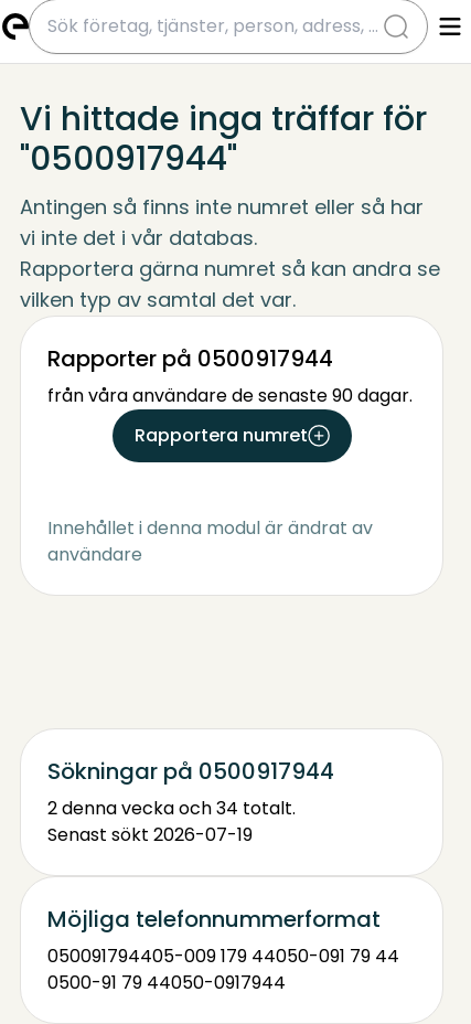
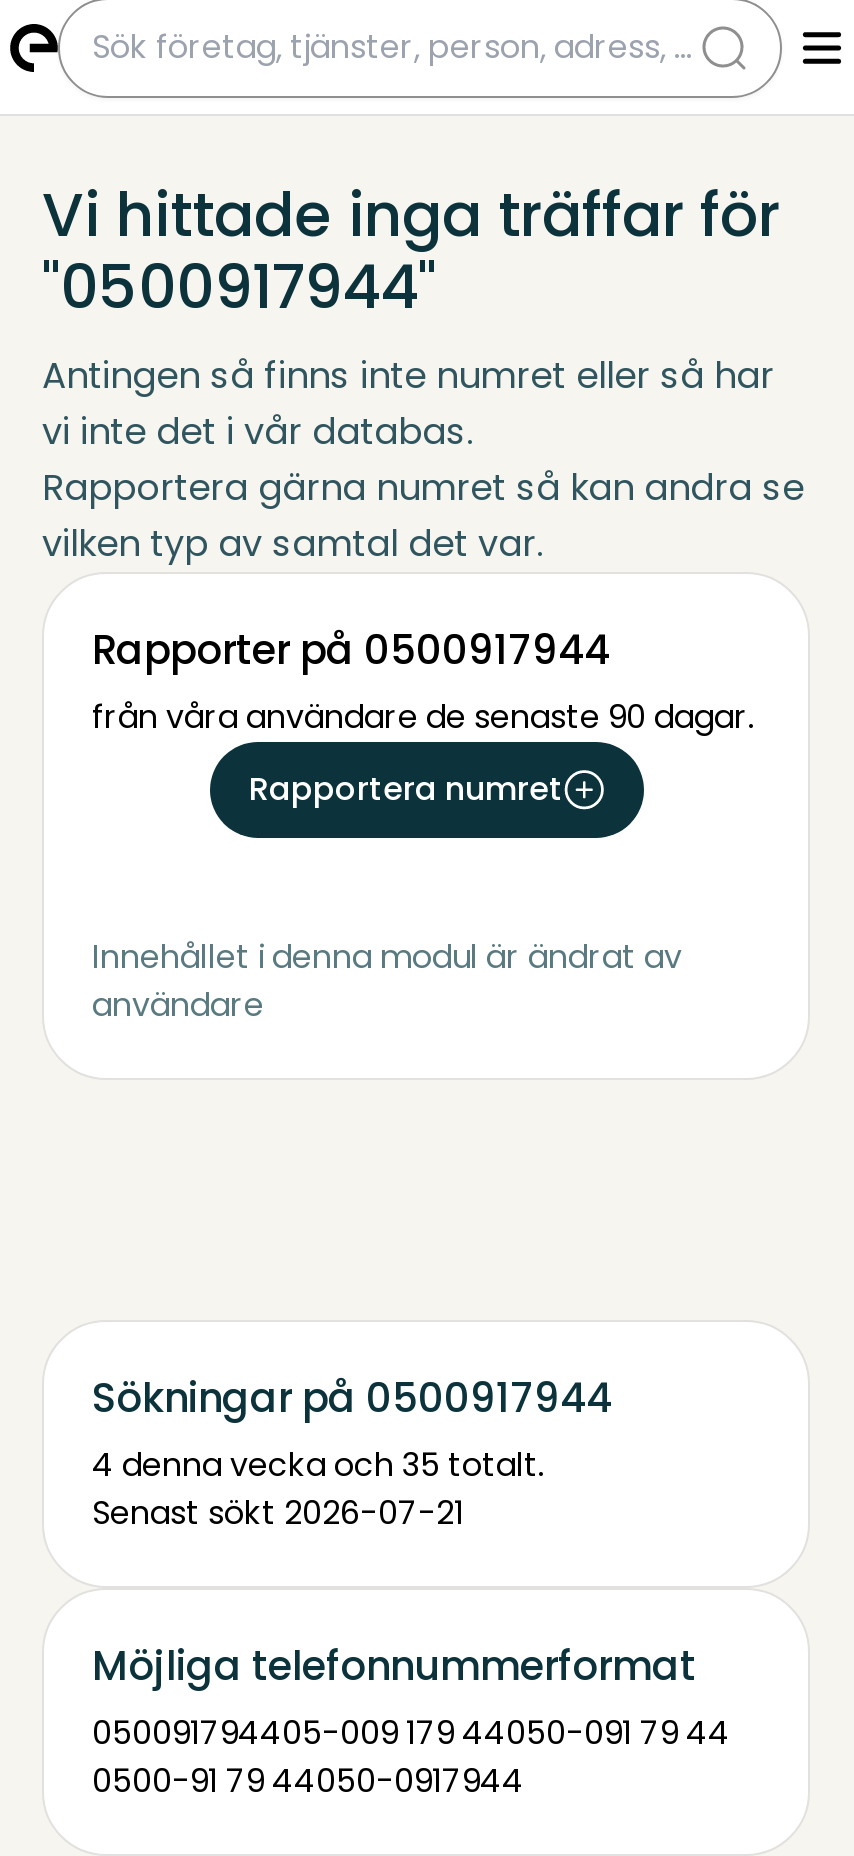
[47,796,296,821] 2 denna vecka och 34 totalt. -> [92,1442,544,1488] 4 denna vecka och 35 totalt.
[47,822,253,847] Senast sökt 2026-07-19 -> [92,1490,464,1536] Senast sökt 2026-07-21

